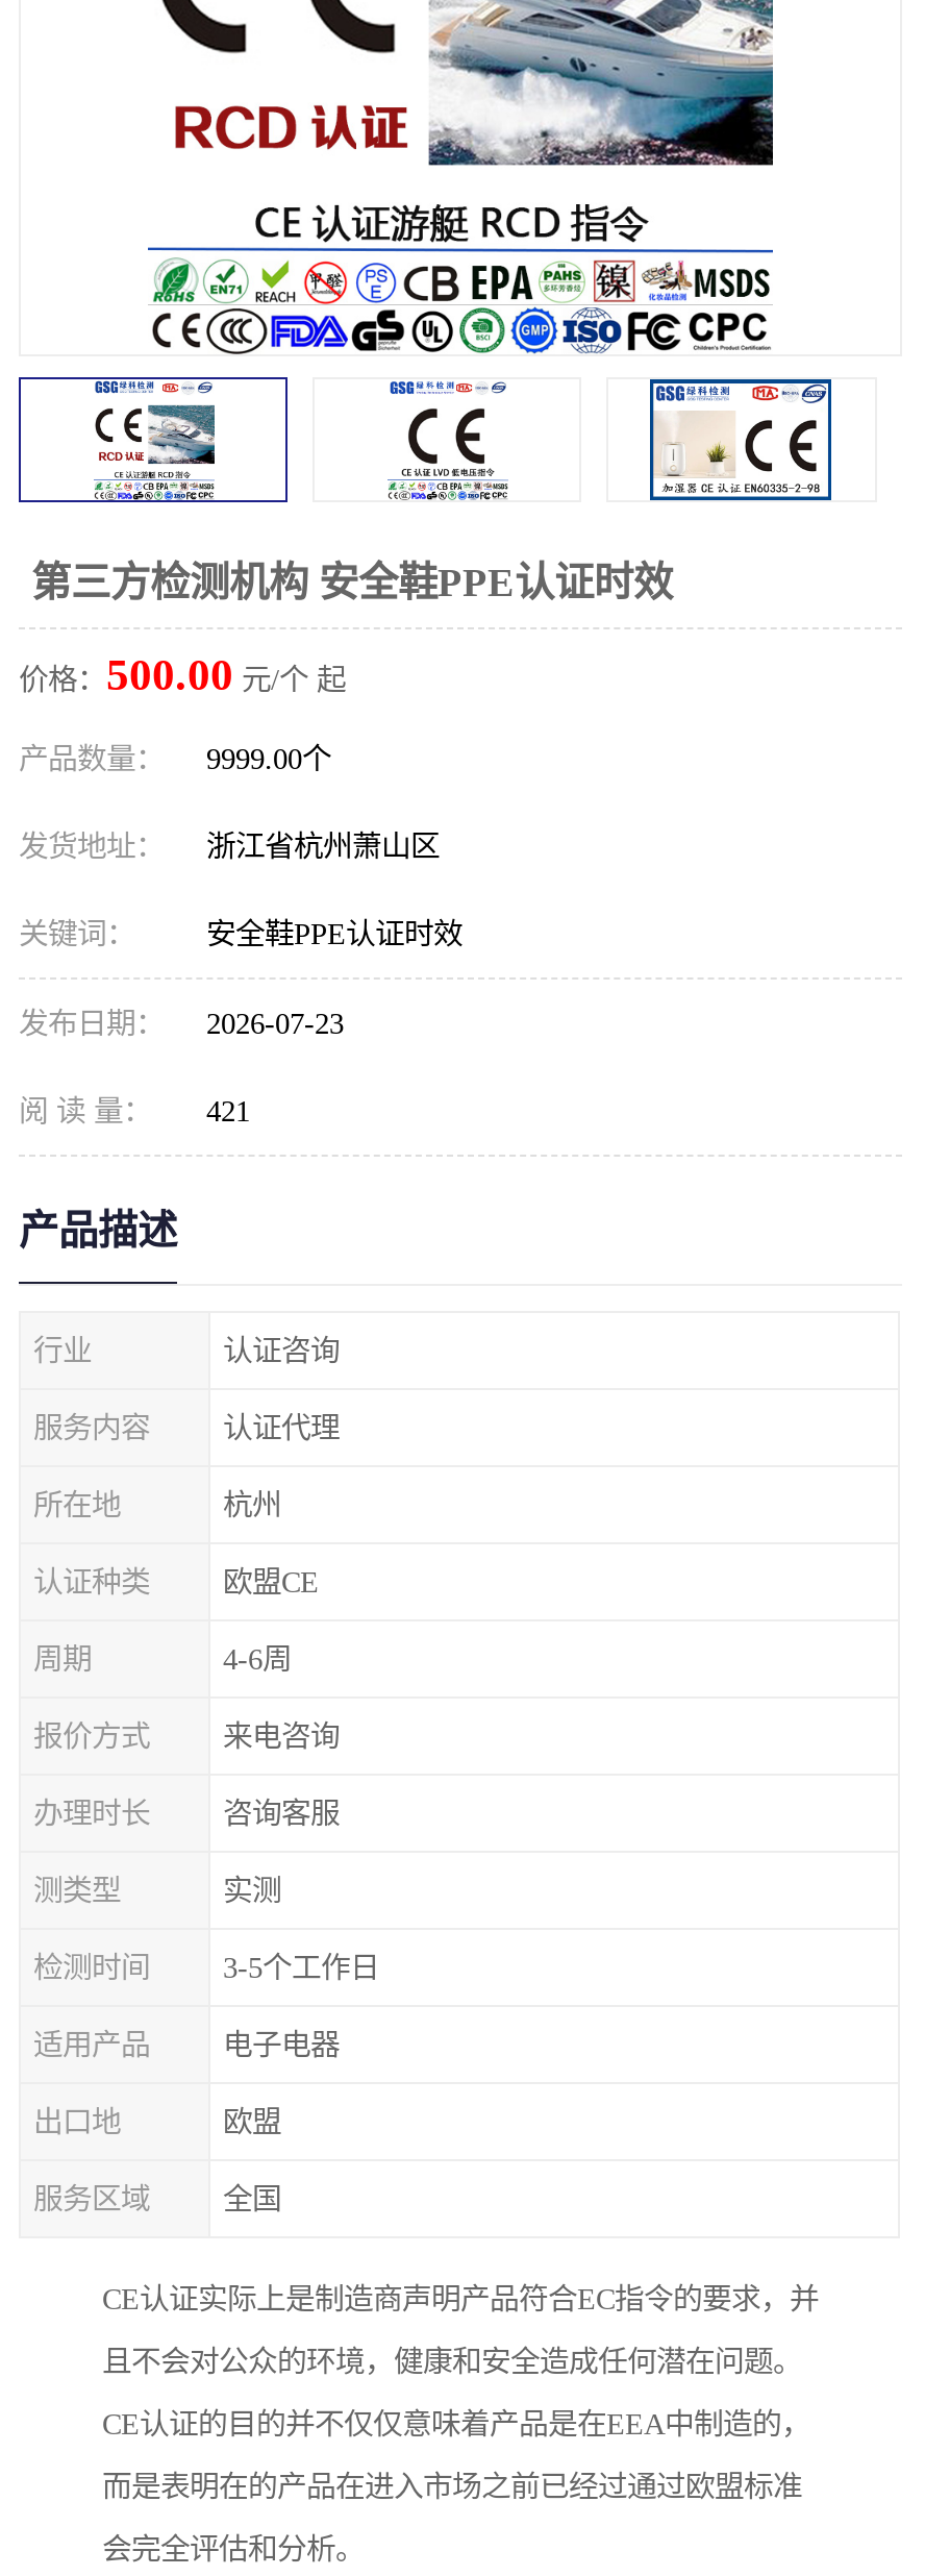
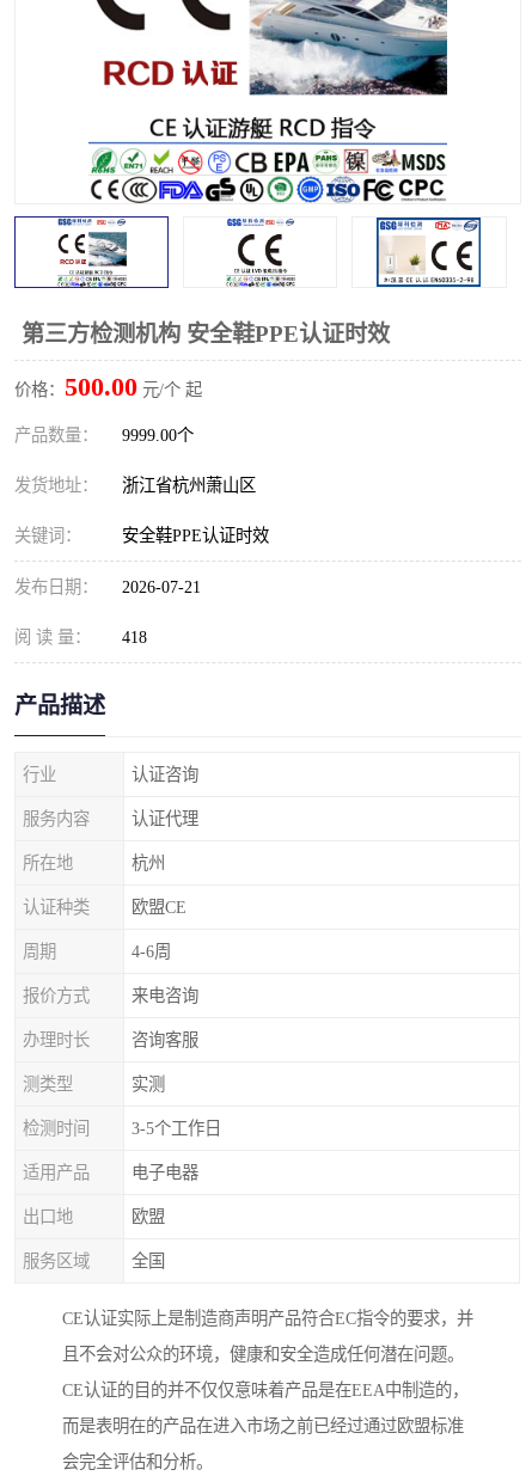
[19,1007,344,1040] 发布日期： 2026-07-23 -> [14,577,201,596] 发布日期： 2026-07-21
[19,1094,250,1128] 阅 读 量： 421 -> [14,627,147,647] 阅 读 量： 418

